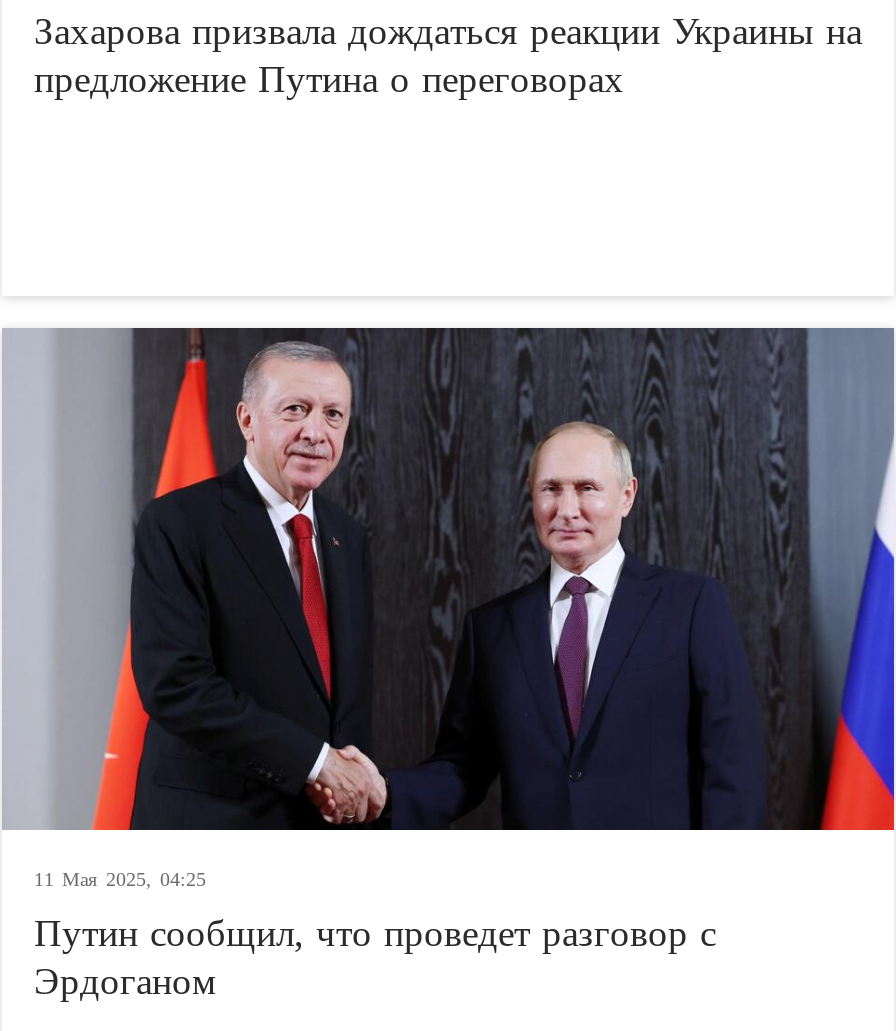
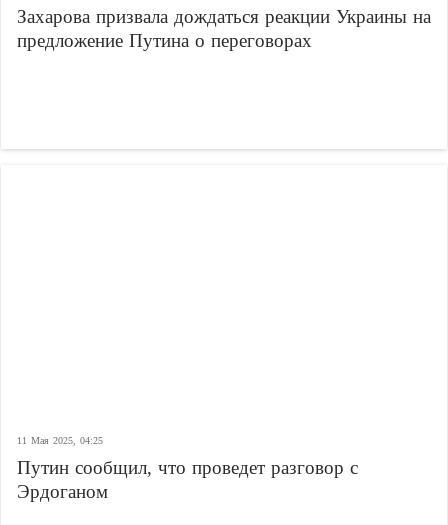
[6,326,890,832] [image] -> none

